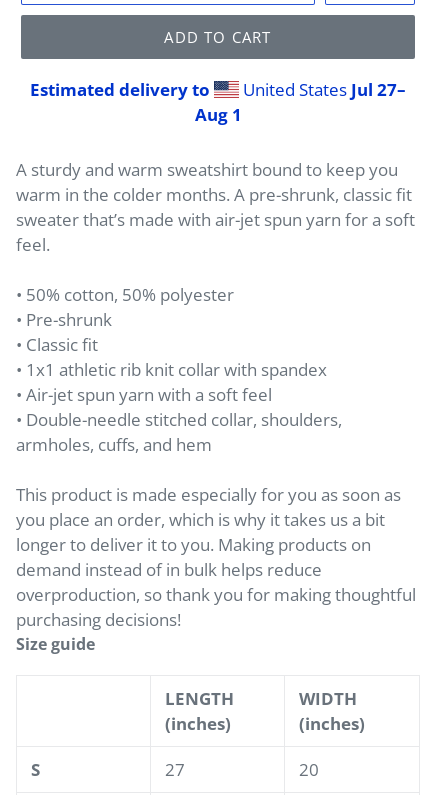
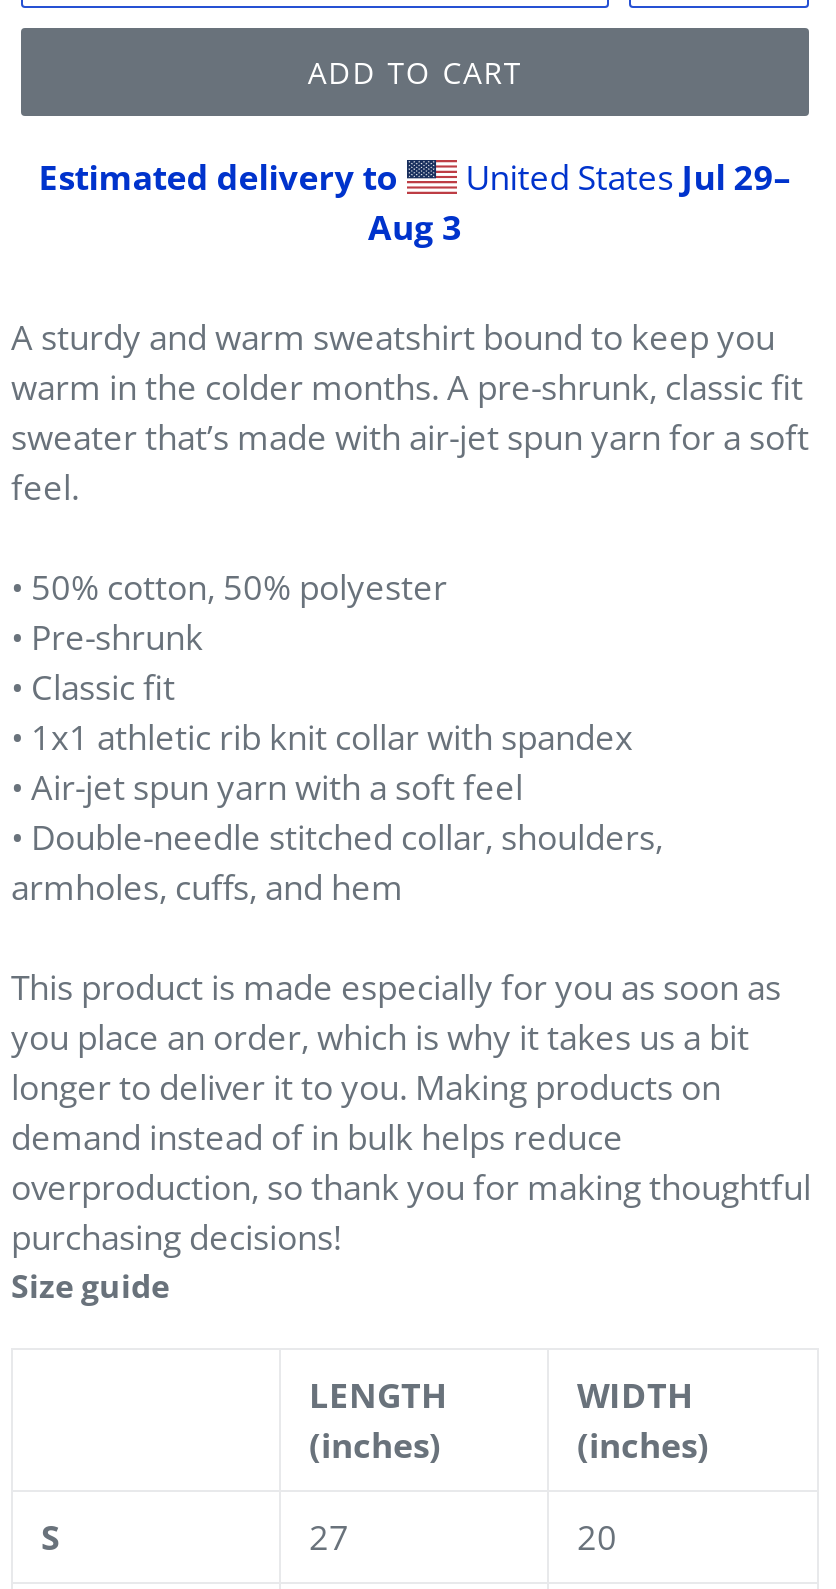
[239,78,406,101] United States Jul 27– -> [457,154,791,200] United States Jul 29–
[194,103,241,126] Aug 1 -> [368,204,462,250] Aug 3

